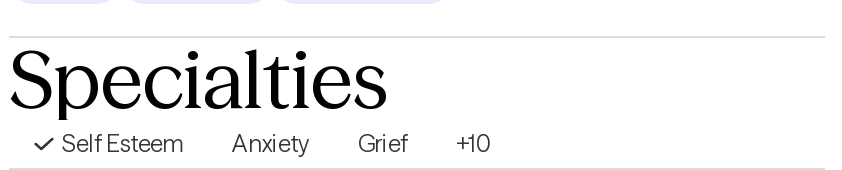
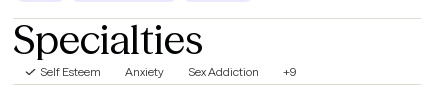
[358,128,490,158] Grief | +10 -> [187,64,295,79] Sex Addiction | +9

